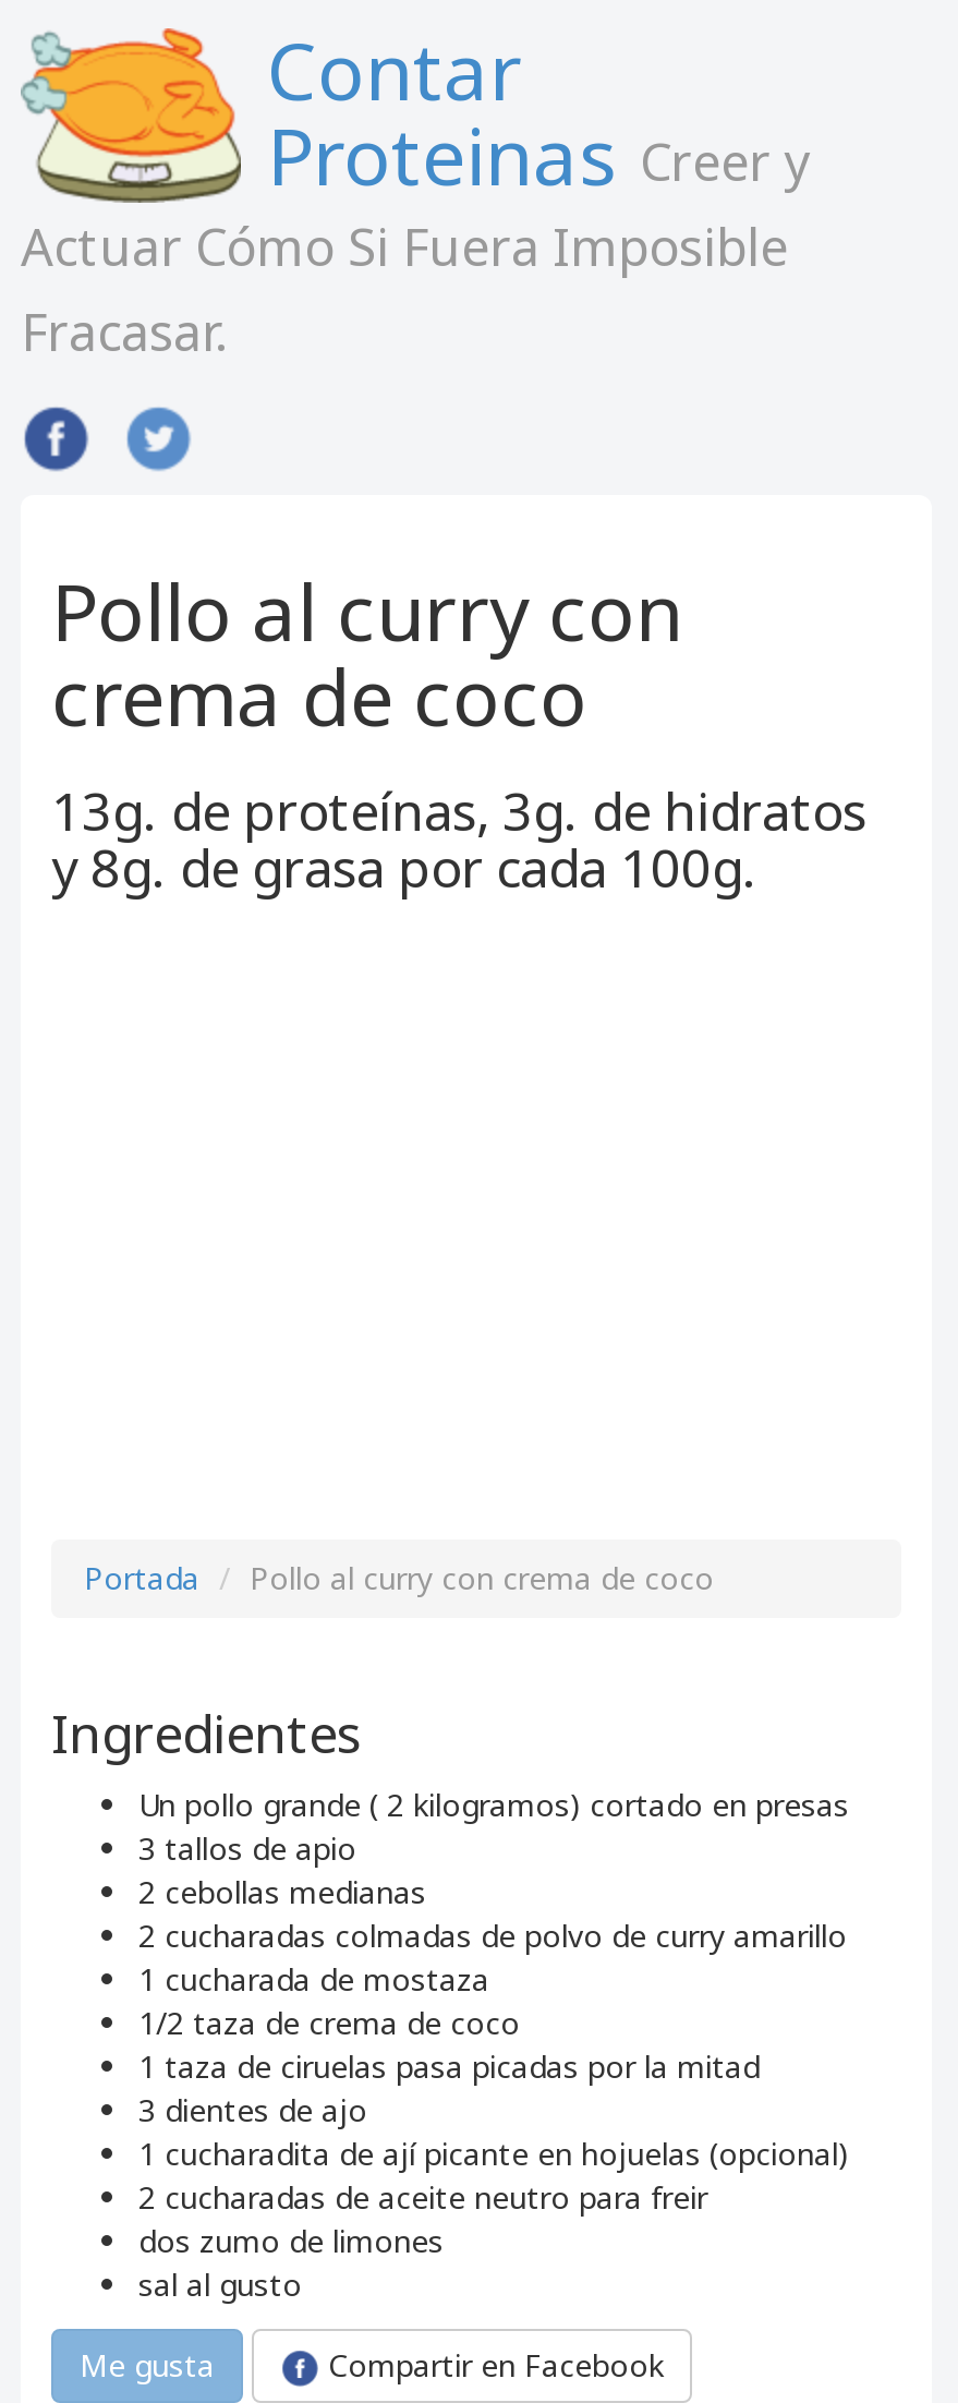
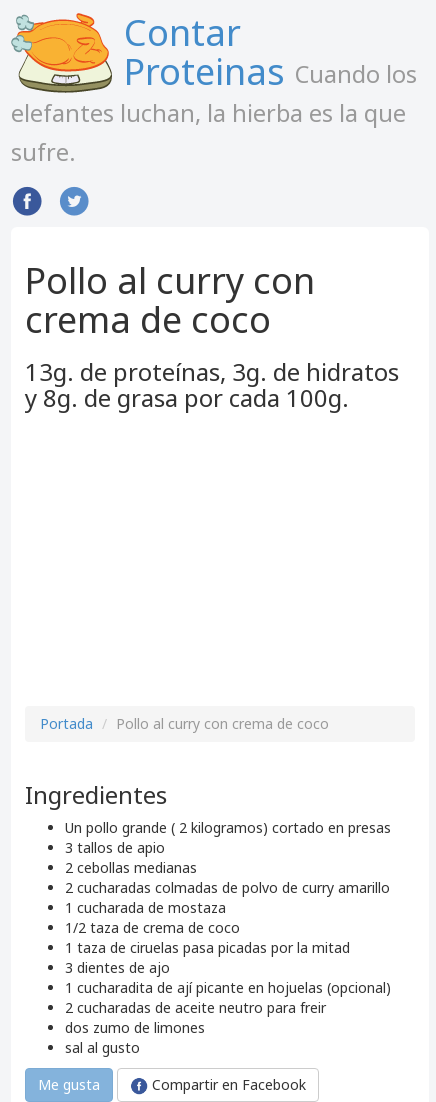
[21,102,810,366] Proteinas Creer y | Actuar Cómo Si Fuera Imposible | Fracasar. -> [11,47,417,168] Proteinas Cuando los | elefantes luchan, la hierba es la que | sufre.

